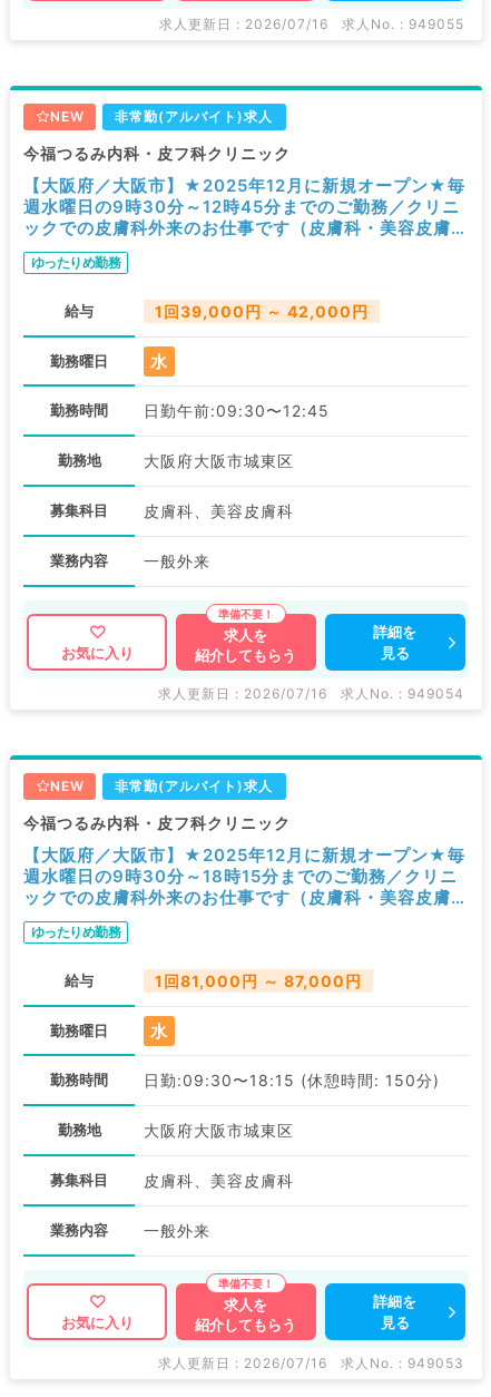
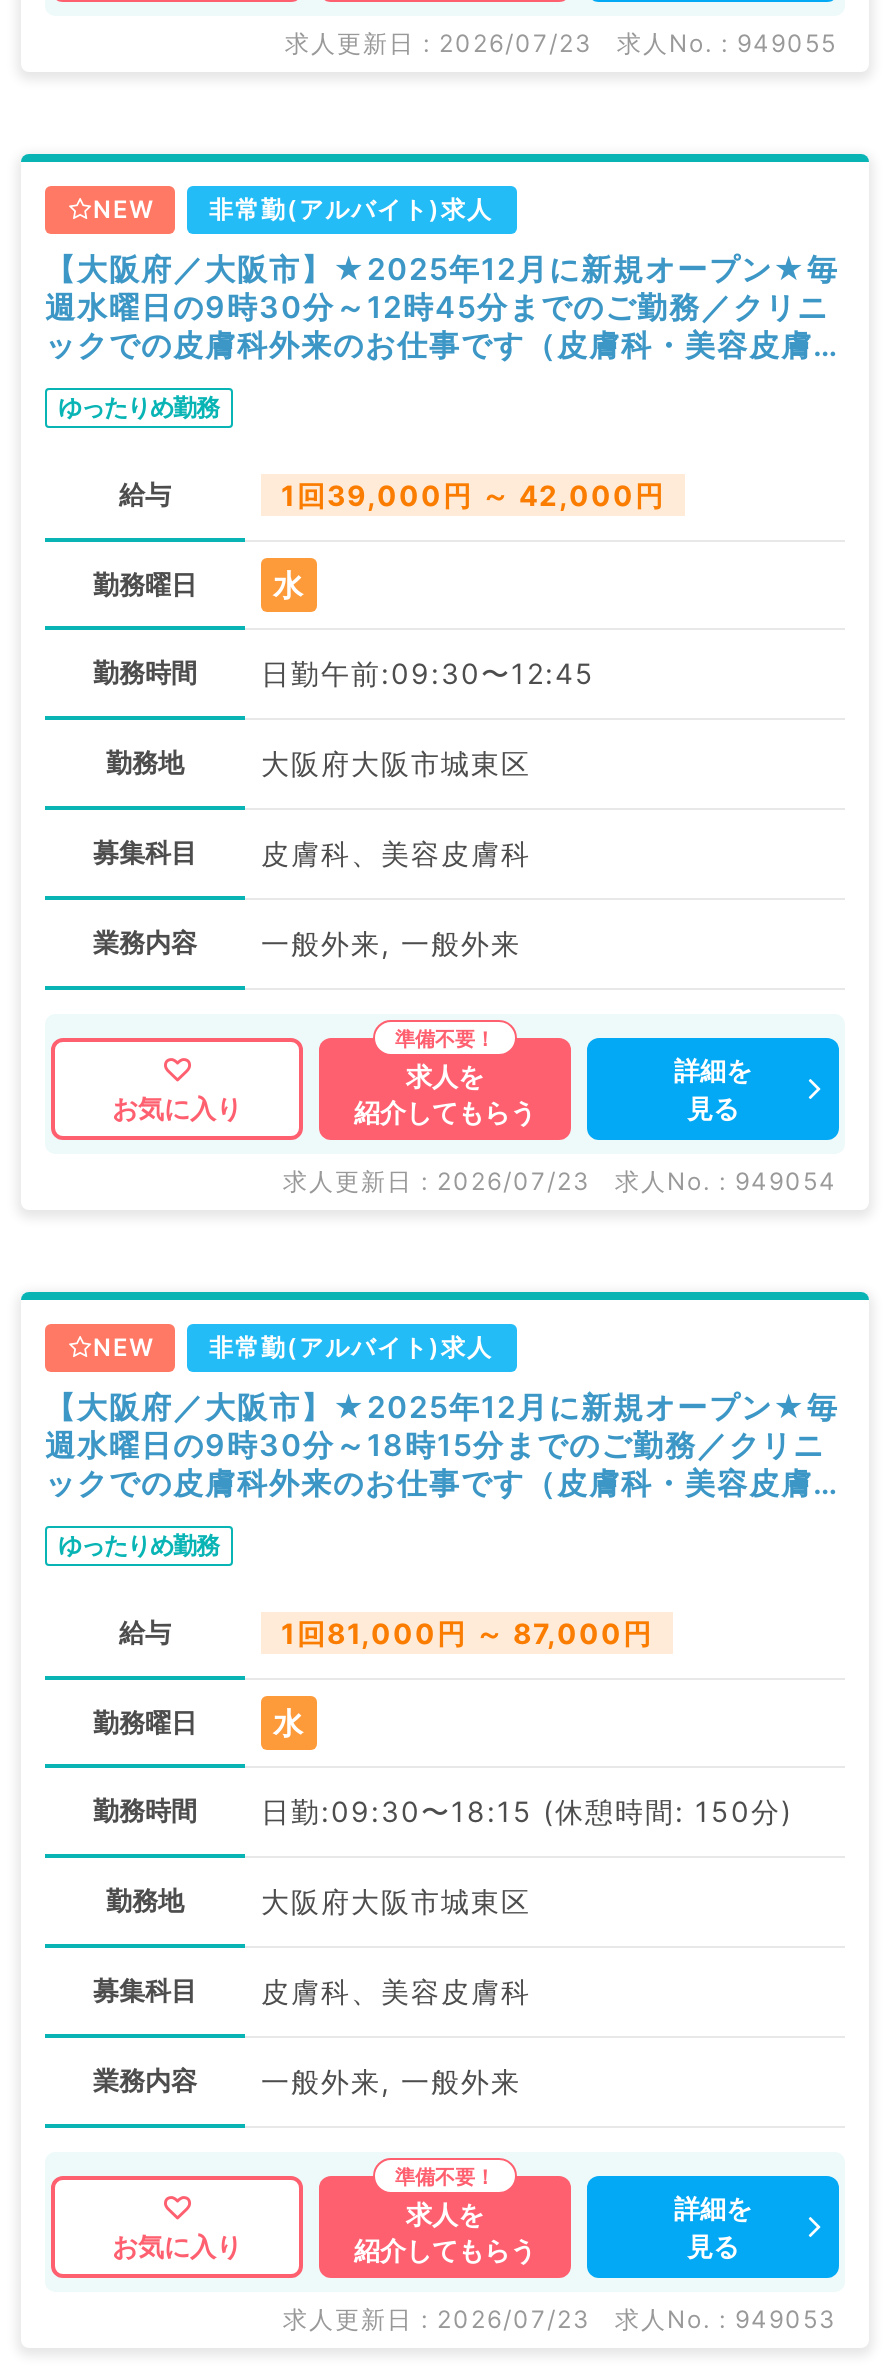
[159,16,464,32] 求人更新日 : 2026/07/16 求人No. : 949055 -> [285,28,837,58] 求人更新日 : 2026/07/23 求人No. : 949055
[23,144,291,163] 今福つるみ内科・皮フ科クリニック -> none
[144,551,210,570] 一般外来 -> [261,926,521,960] 一般外来, 一般外来
[158,685,464,702] 求人更新日 : 2026/07/16 求人No. : 949054 -> [283,1166,837,1196] 求人更新日 : 2026/07/23 求人No. : 949054
[23,813,291,832] 今福つるみ内科・皮フ科クリニック -> none
[144,1221,210,1240] 一般外来 -> [261,2064,521,2098] 一般外来, 一般外来
[158,1355,464,1371] 求人更新日 : 2026/07/16 求人No. : 949053 -> [283,2304,837,2334] 求人更新日 : 2026/07/23 求人No. : 949053

